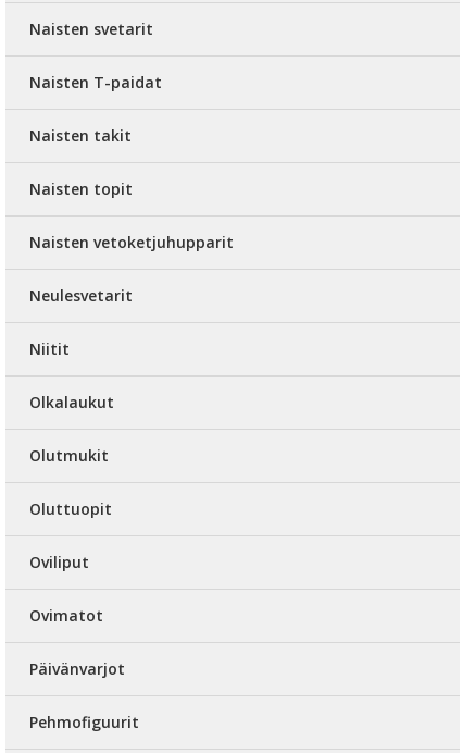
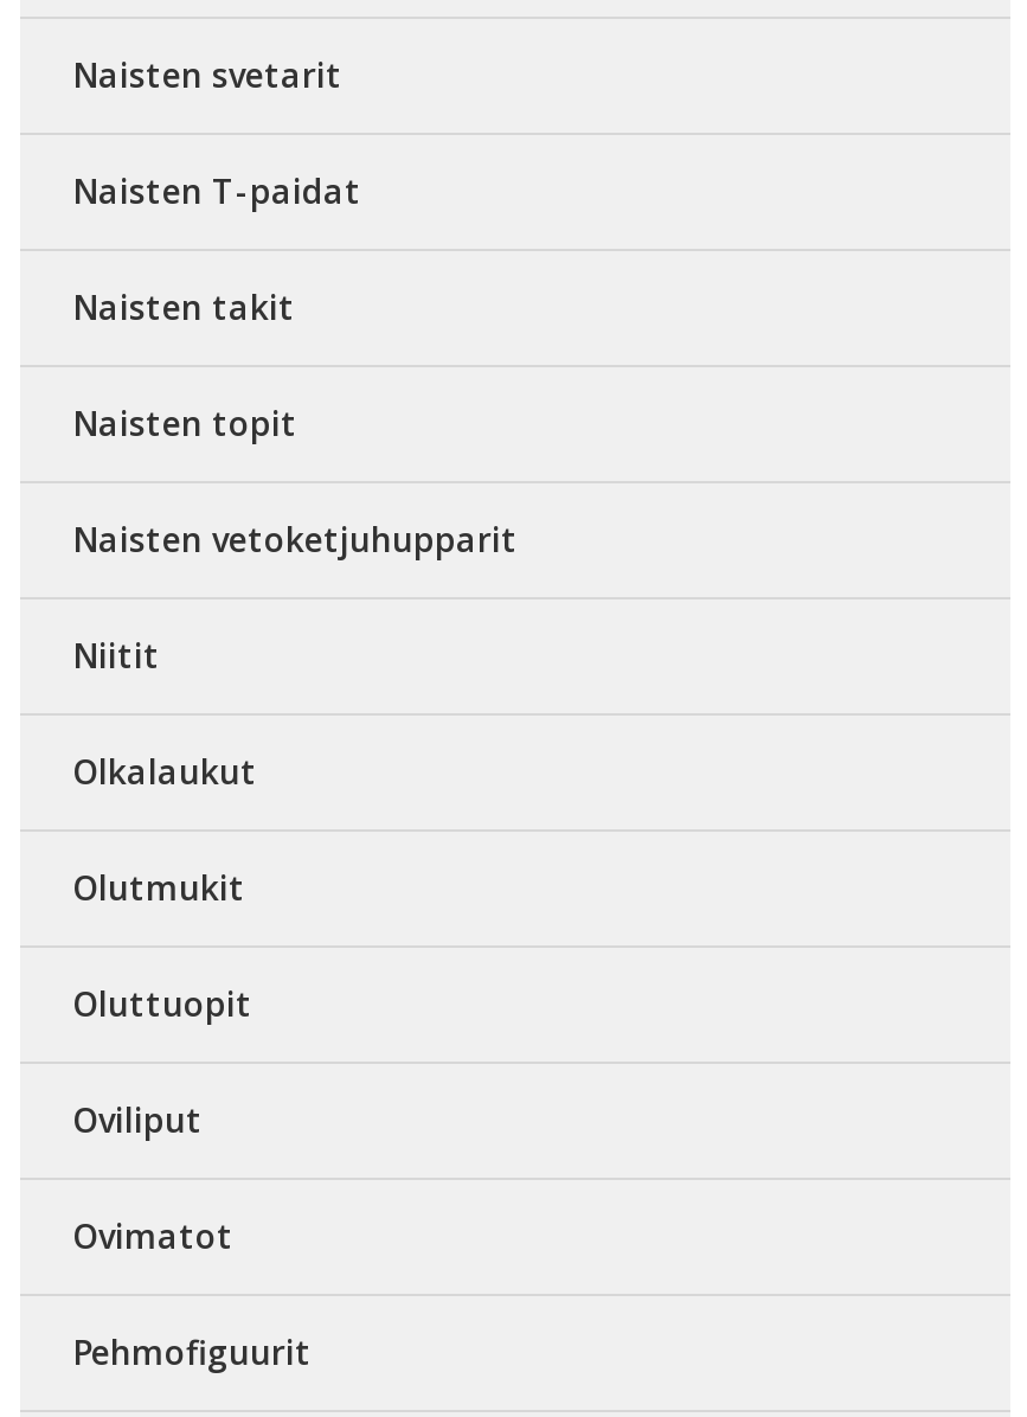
[29,286,133,306] Neulesvetarit -> none
[29,659,125,679] Päivänvarjot -> none

